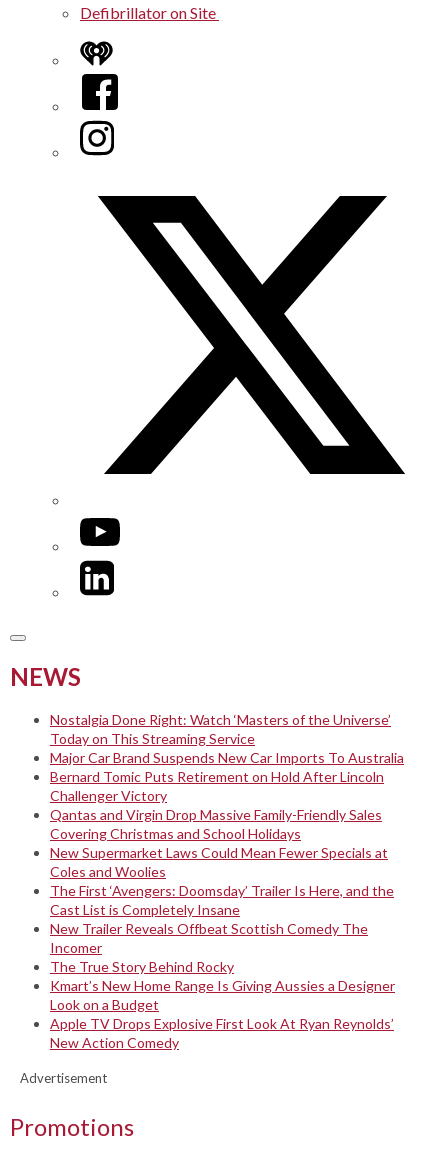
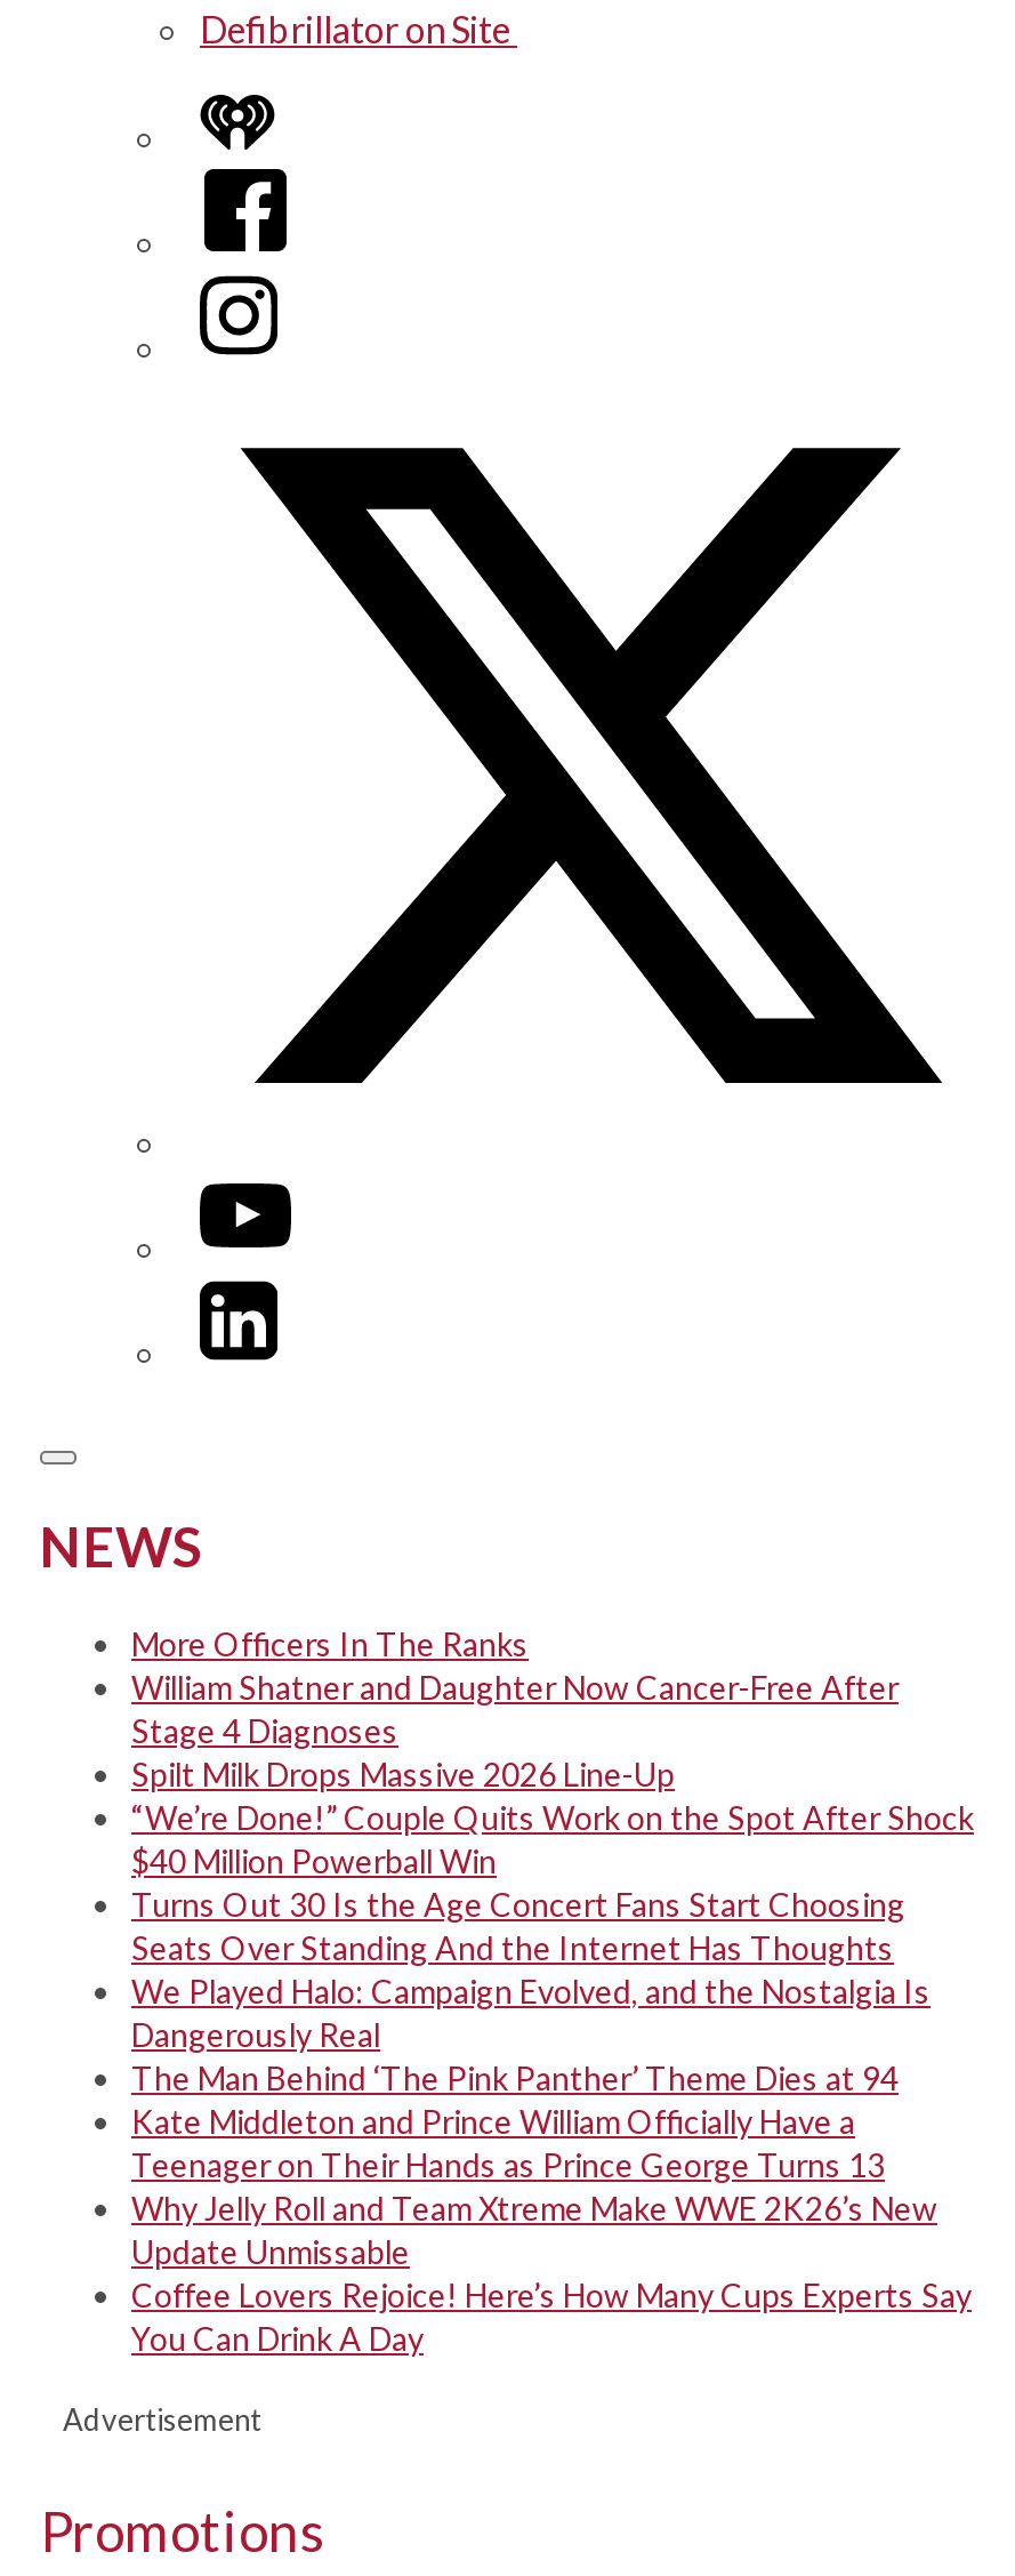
[50,711,404,1051] Nostalgia Done Right: Watch ‘Masters of the Universe’ | Today on This Streaming Service | Major Car Brand Suspends New Car Imports To Australia | Bernard Tomic Puts Retirement on Hold After Lincoln | Challenger Victory | Qantas and Virgin Drop Massive Family-Friendly Sales | Covering Christmas and School Holidays | New Supermarket Laws Could Mean Fewer Specials at | Coles and Woolies | The First ‘Avengers: Doomsday’ Trailer Is Here, and the | Cast List is Completely Insane | New Trailer Reveals Offbeat Scottish Comedy The | Incomer | The True Story Behind Rocky | Kmart’s New Home Range Is Giving Aussies a Designer | Look on a Budget | Apple TV Drops Explosive First Look At Ryan Reynolds’ | New Action Comedy -> [131,1624,974,2357] More Officers In The Ranks | William Shatner and Daughter Now Cancer-Free After | Stage 4 Diagnoses | Spilt Milk Drops Massive 2026 Line-Up | “We’re Done!” Couple Quits Work on the Spot After Shock | $40 Million Powerball Win | Turns Out 30 Is the Age Concert Fans Start Choosing | Seats Over Standing And the Internet Has Thoughts | We Played Halo: Campaign Evolved, and the Nostalgia Is | Dangerously Real | The Man Behind ‘The Pink Panther’ Theme Dies at 94 | Kate Middleton and Prince William Officially Have a | Teenager on Their Hands as Prince George Turns 13 | Why Jelly Roll and Team Xtreme Make WWE 2K26’s New | Update Unmissable | Coffee Lovers Rejoice! Here’s How Many Cups Experts Say | You Can Drink A Day

